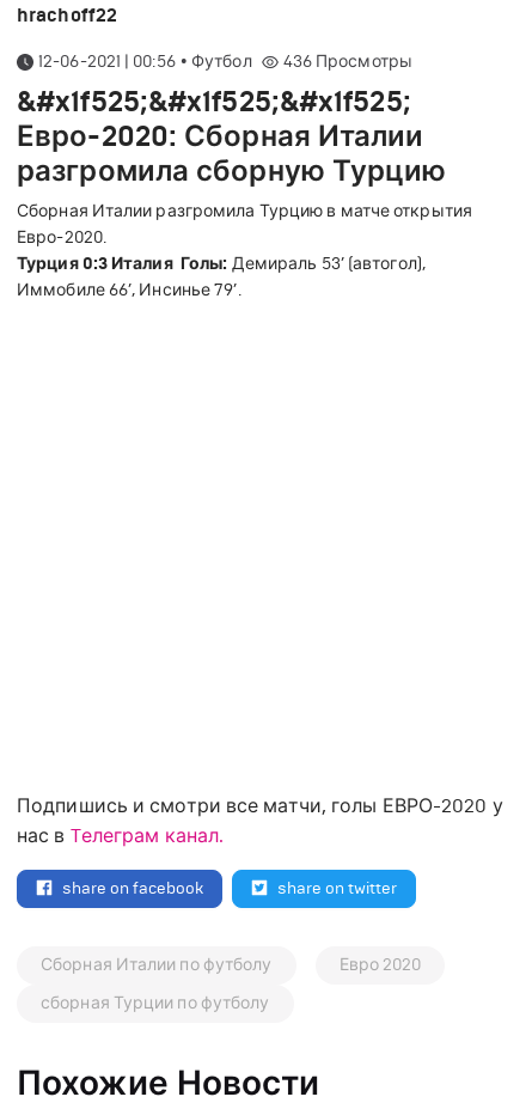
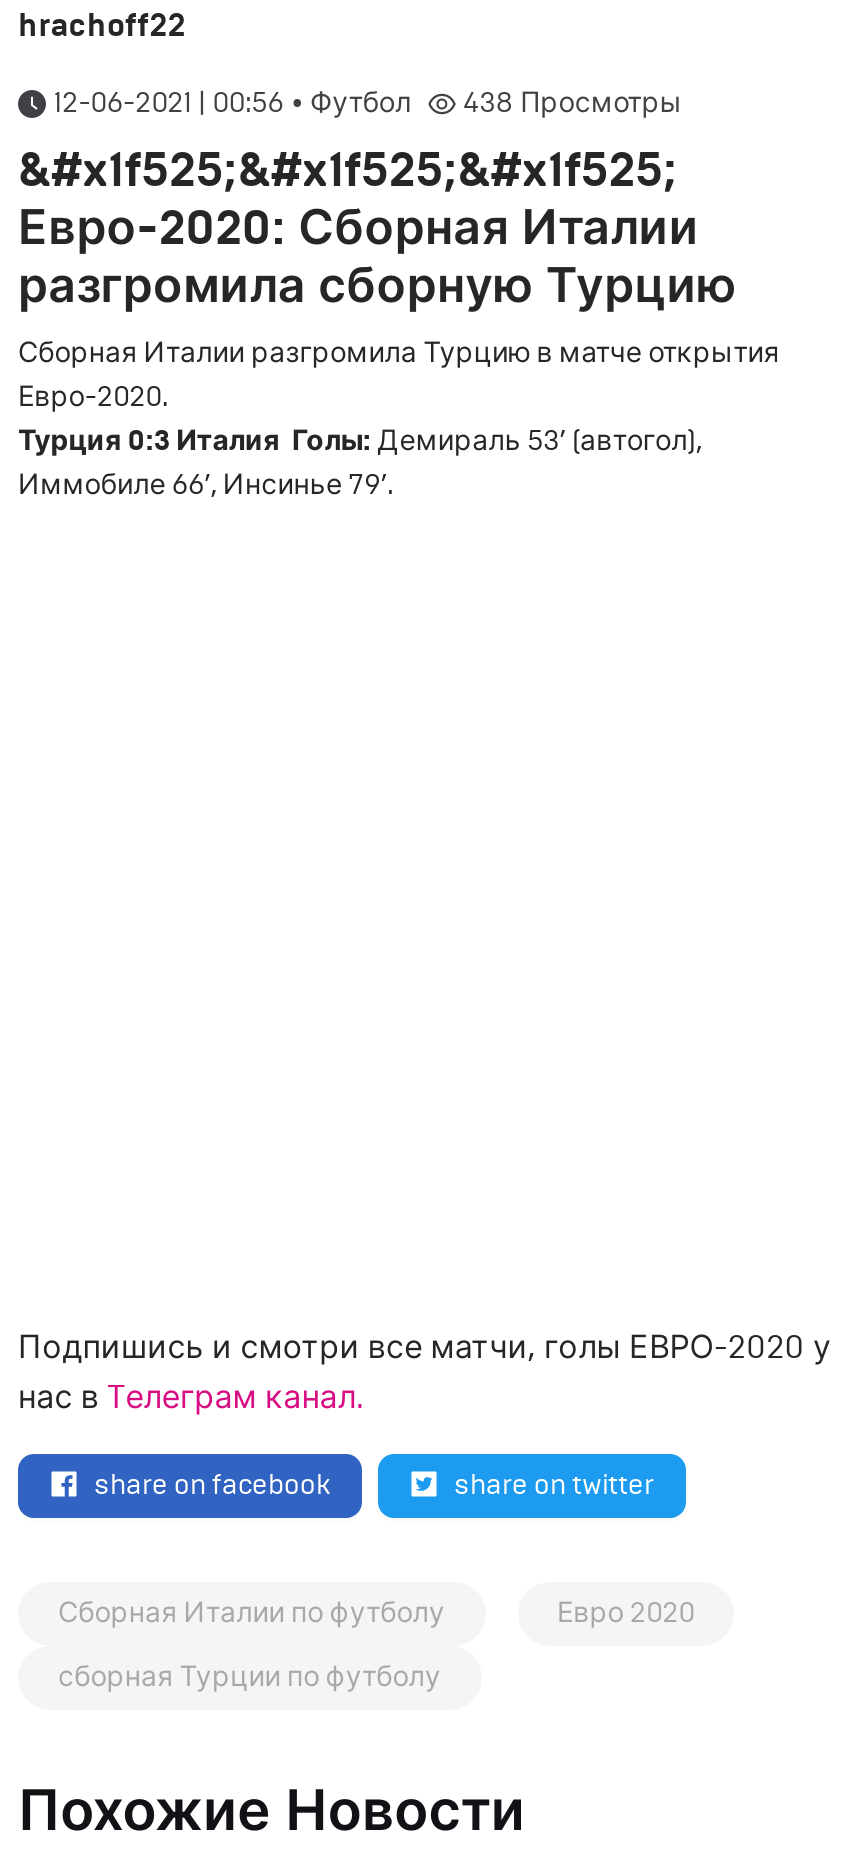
[283,51,412,72] 436 Просмотры -> [463,86,682,120] 438 Просмотры

